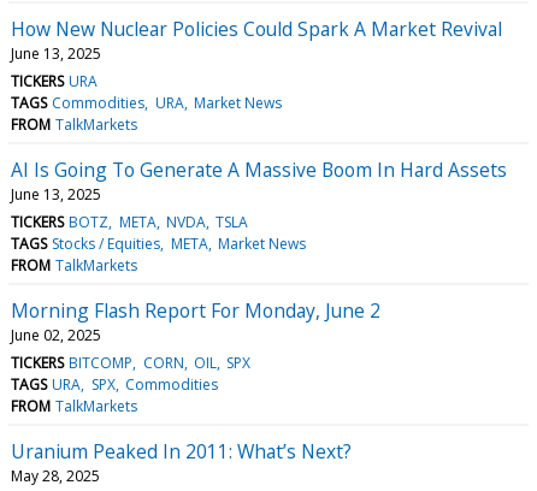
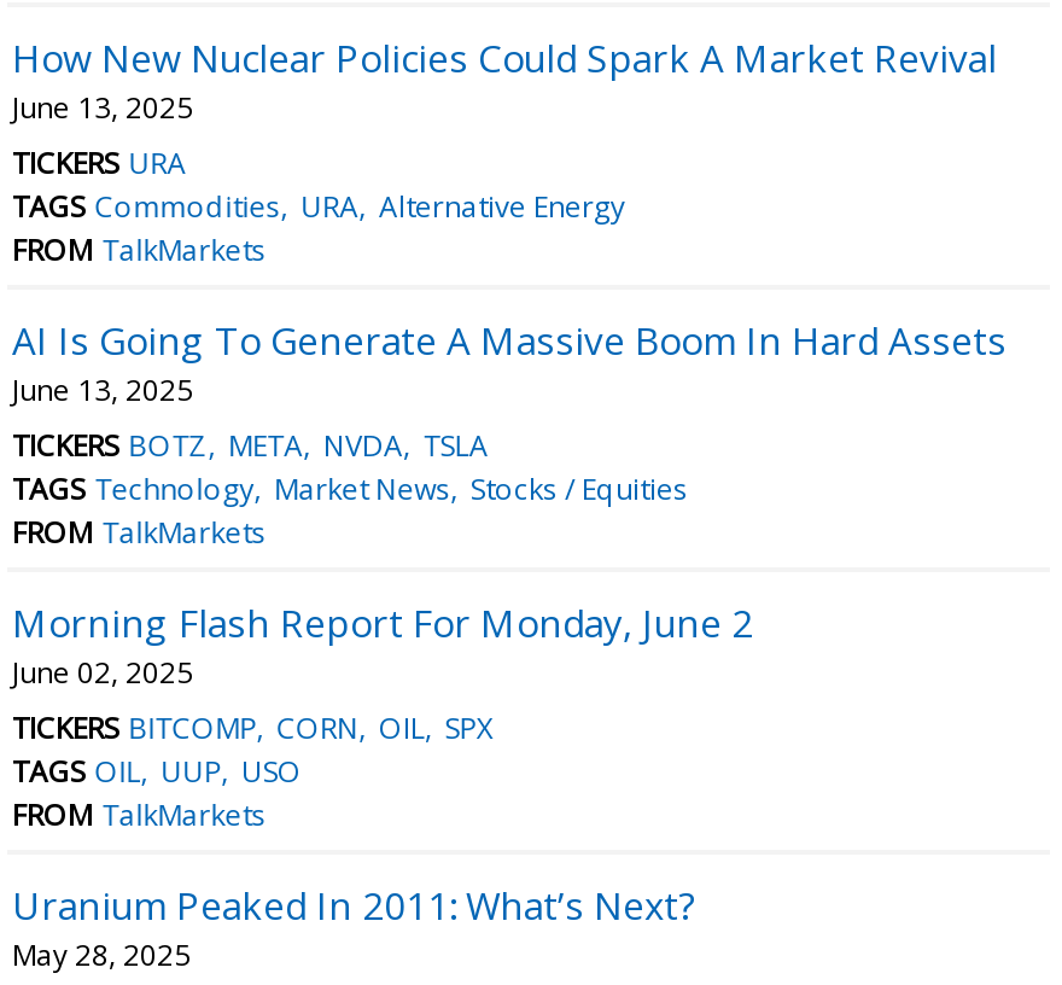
[11,93,282,113] TAGS Commodities URA Market News -> [12,186,625,227] TAGS Commodities URA Alternative Energy
[11,233,306,254] TAGS Stocks / Equities META Market News -> [12,468,688,509] TAGS Technology Market News Stocks / Equities
[11,374,218,395] TAGS URA SPX Commodities -> [12,751,301,792] TAGS OIL UUP USO

